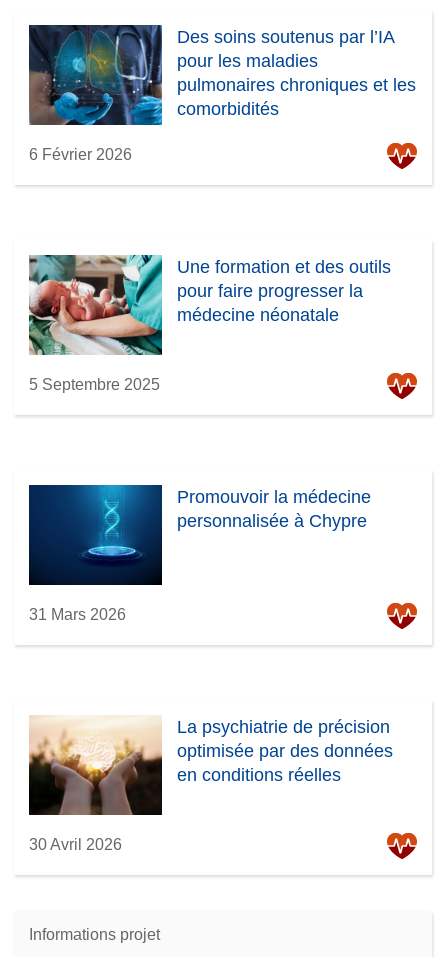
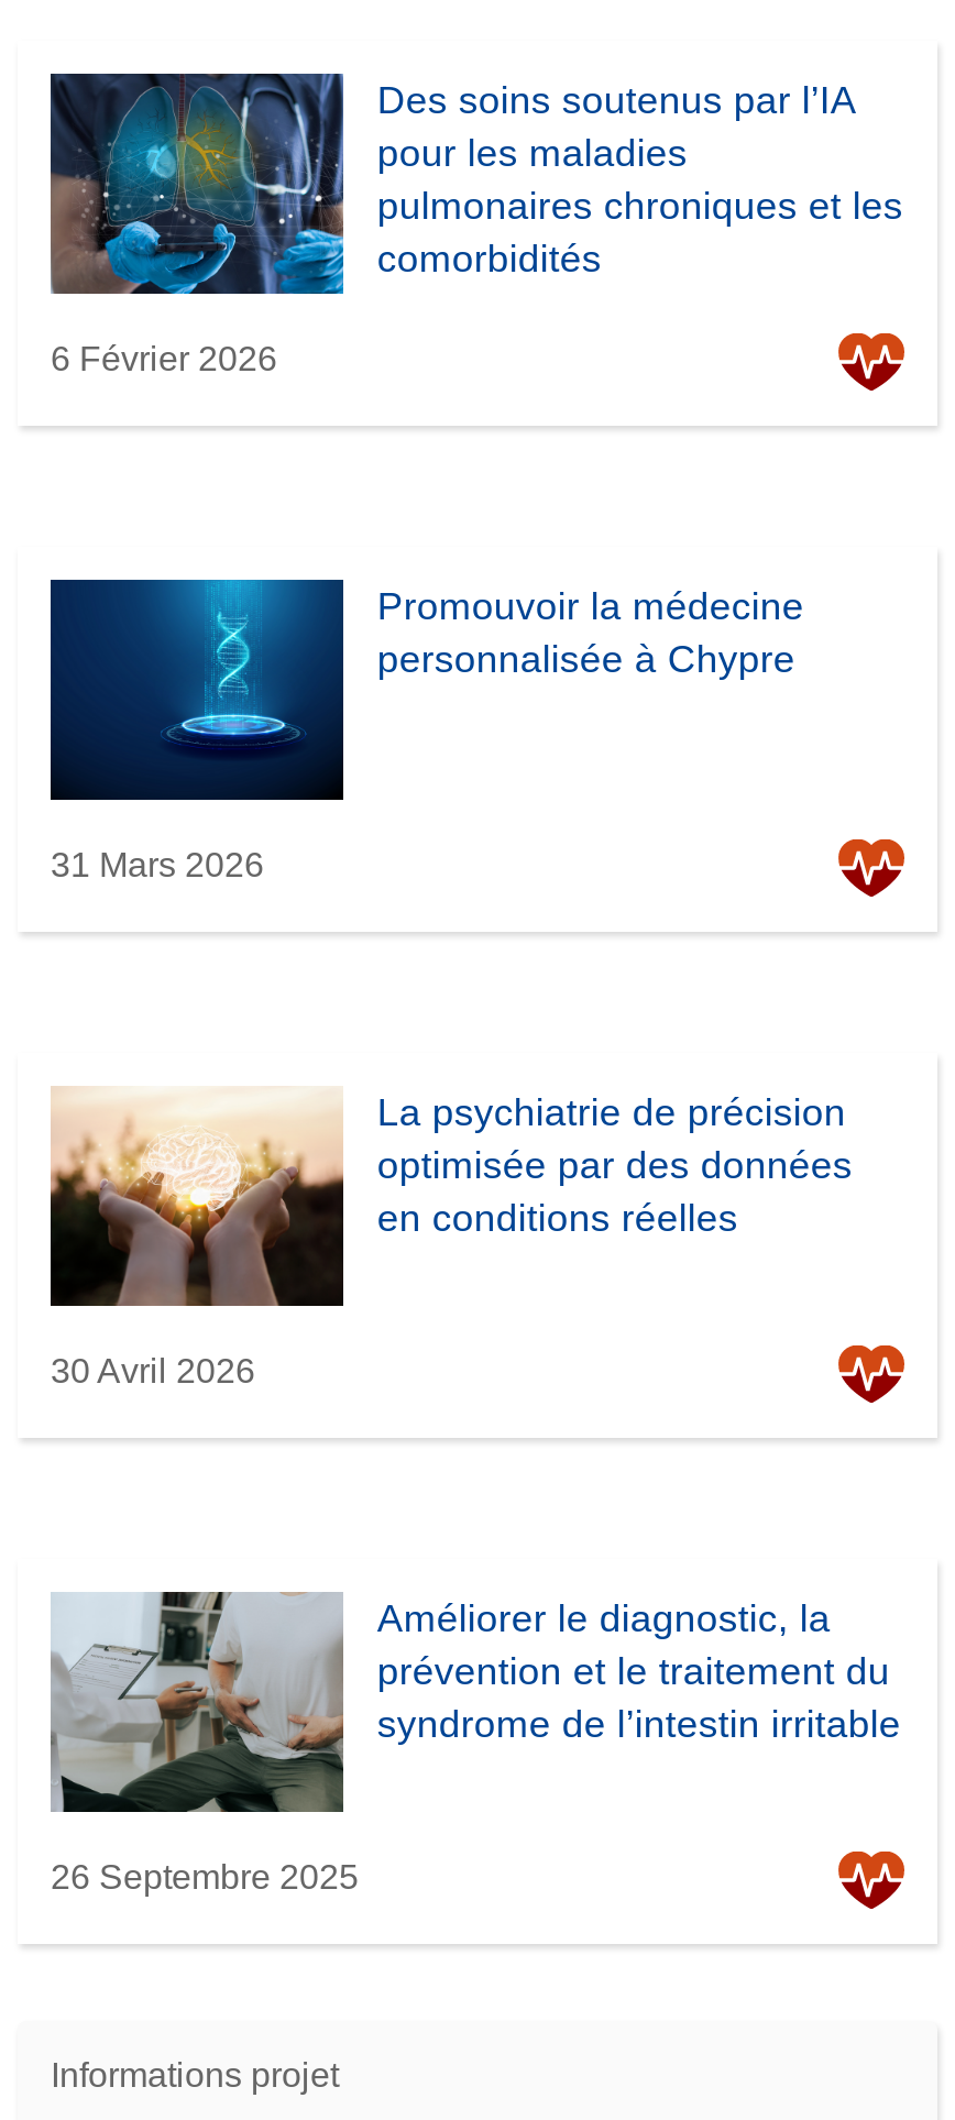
[28,254,391,355] [image] | Une formation et des outils | pour faire progresser la | médecine néonatale -> none
[29,376,160,393] 5 Septembre 2025 -> none
moved [29,484,393,853] -> [51,578,852,1389]: [image] | Promouvoir la médecine | personnalisée à Chypre | 31 Mars 2026 | La psychiatrie de précision | optimisée par des données | en conditions réelles | 30 Avril 2026
none -> [51,1590,901,1814] [image] | Améliorer le diagnostic, la | prévention et le traitement du | syndrome de l’intestin irritable
none -> [51,1858,359,1896] 26 Septembre 2025

